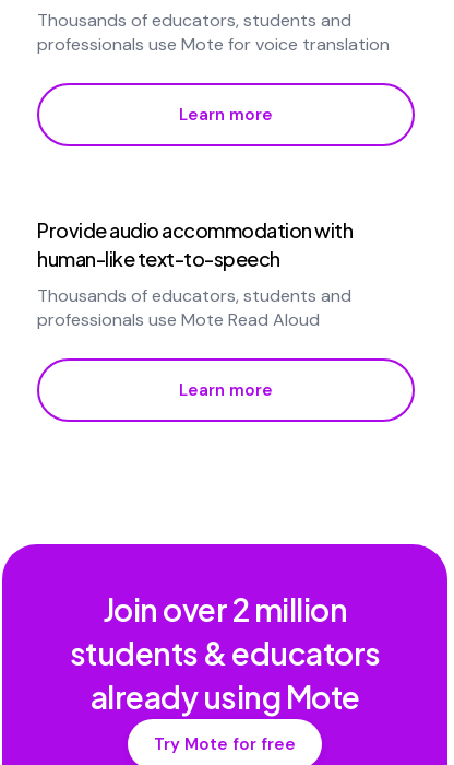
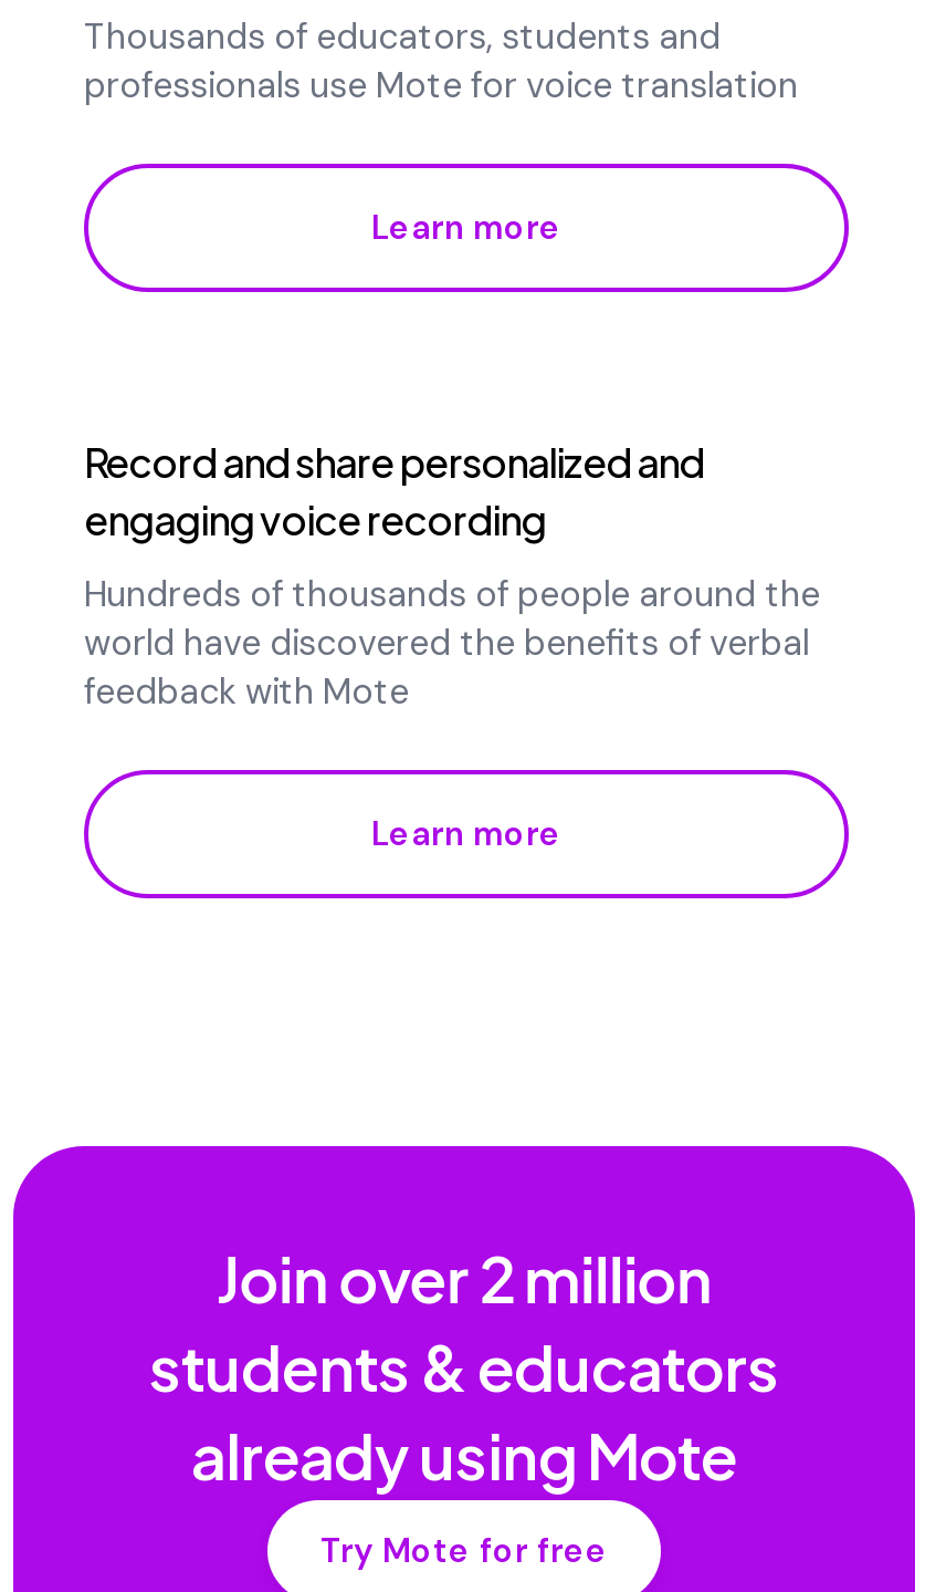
[37,218,353,271] Provide audio accommodation with | human-like text-to-speech -> [84,436,704,544] Record and share personalized and | engaging voice recording
[37,285,351,332] Thousands of educators, students and | professionals use Mote Read Aloud -> [84,571,820,714] Hundreds of thousands of people around the | world have discovered the benefits of verbal | feedback with Mote

